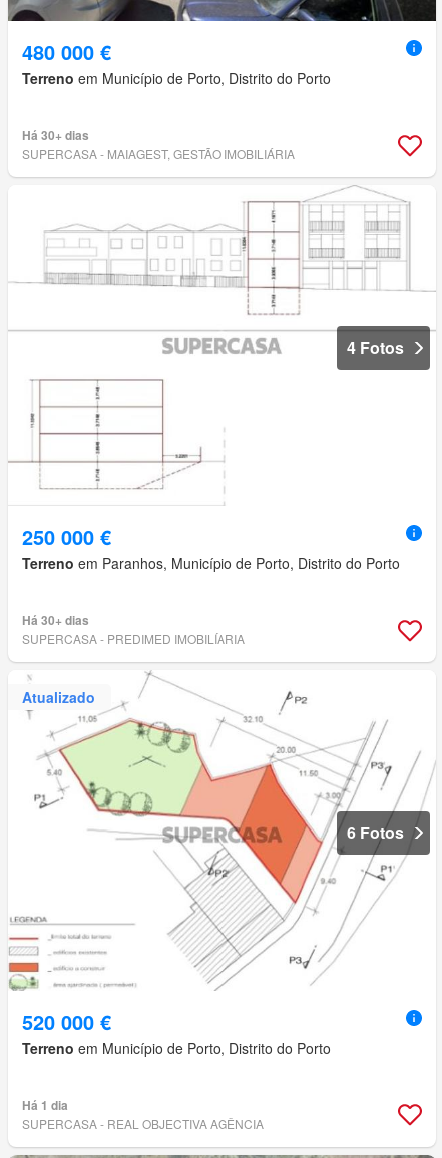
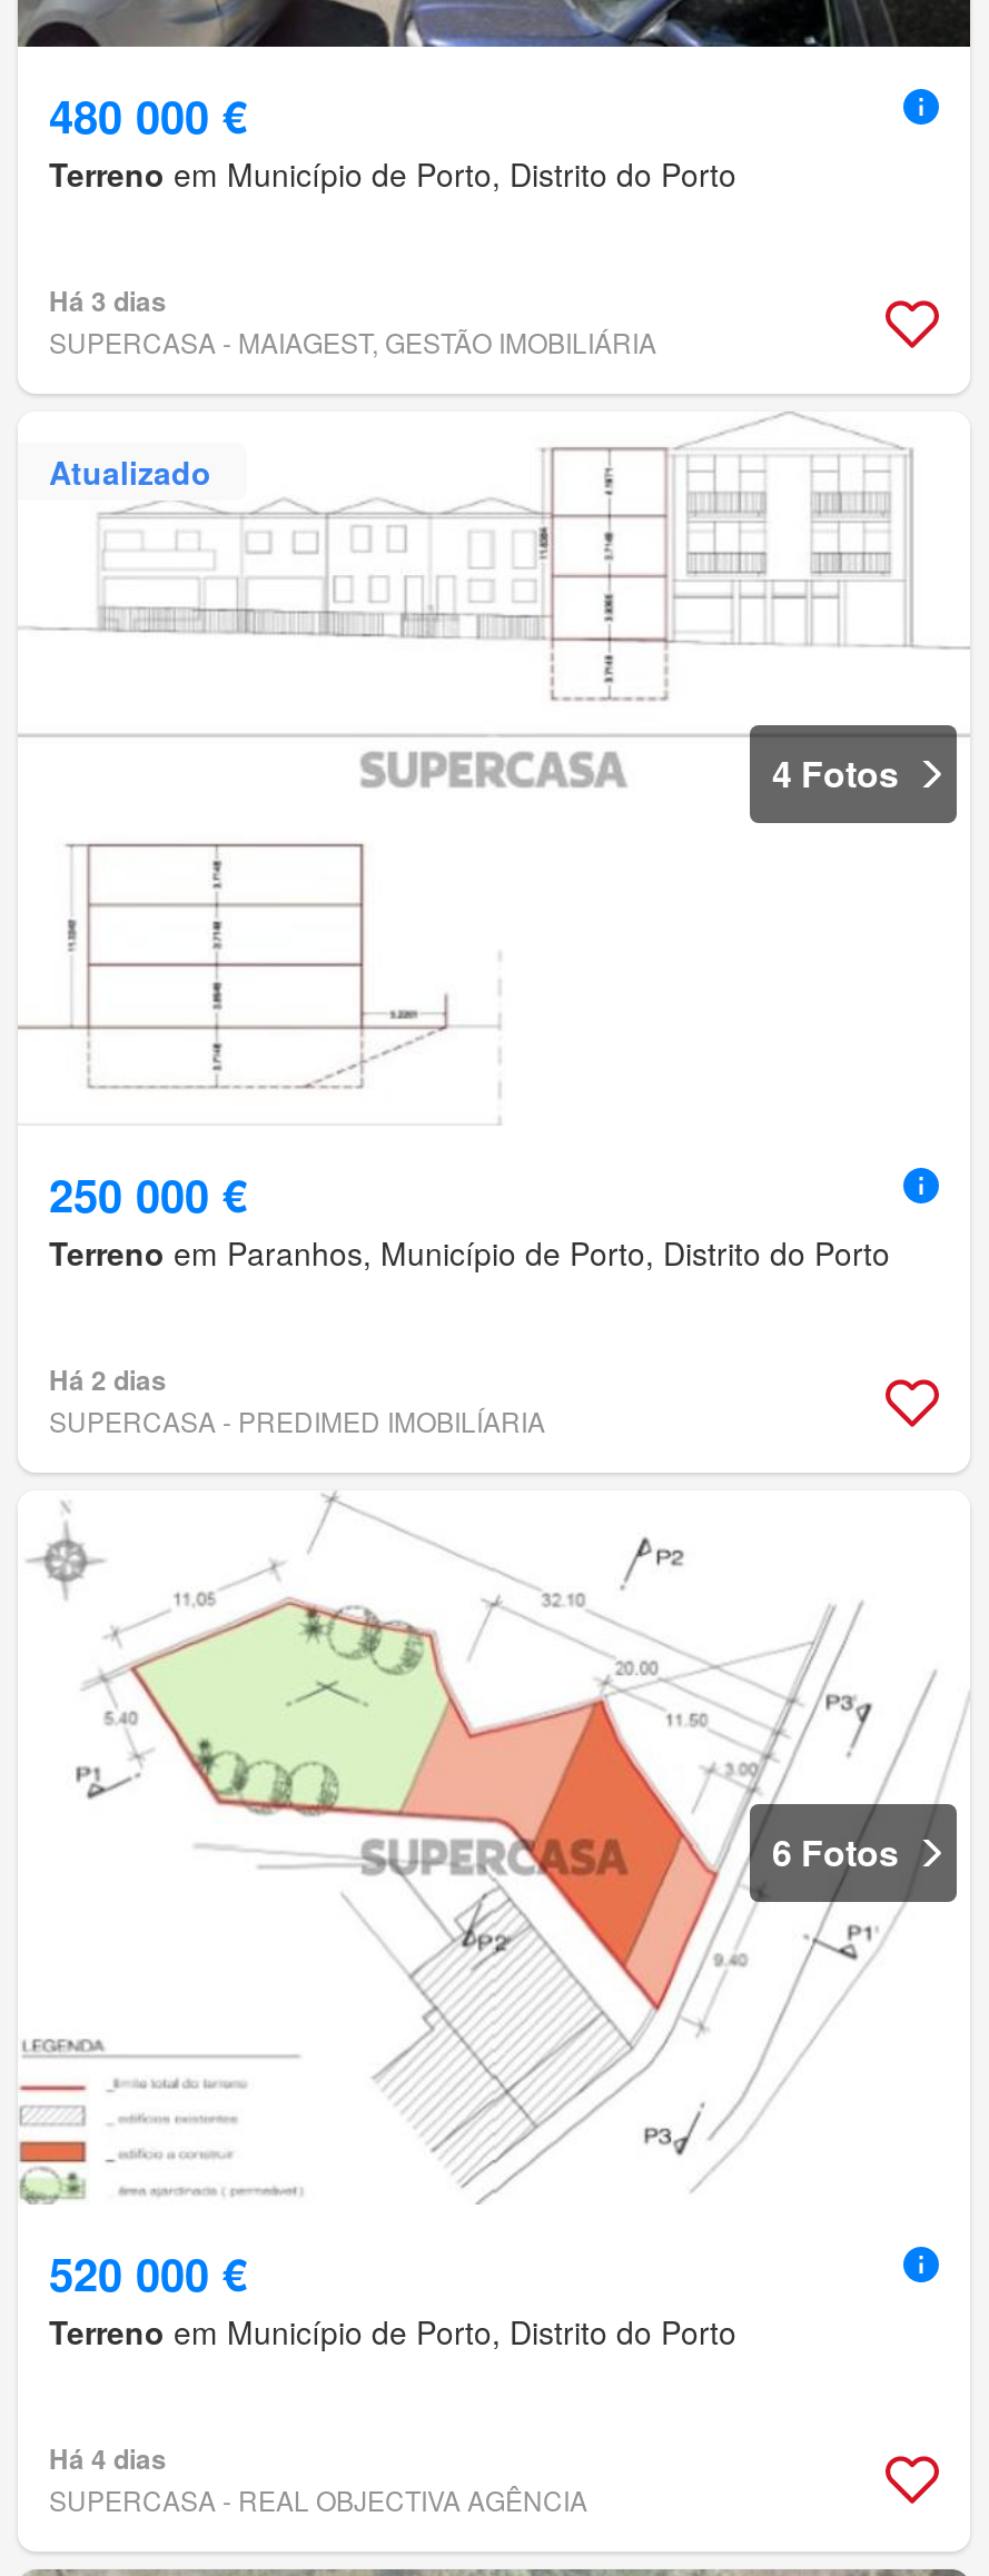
[22,126,89,144] Há 30+ dias -> [49,281,167,321] Há 3 dias
[22,611,89,629] Há 30+ dias -> [49,1360,167,1400] Há 2 dias
moved [22,687,95,707] -> [49,449,211,493]: Atualizado
[22,1095,68,1113] Há 1 dia -> [49,2437,167,2477] Há 4 dias

